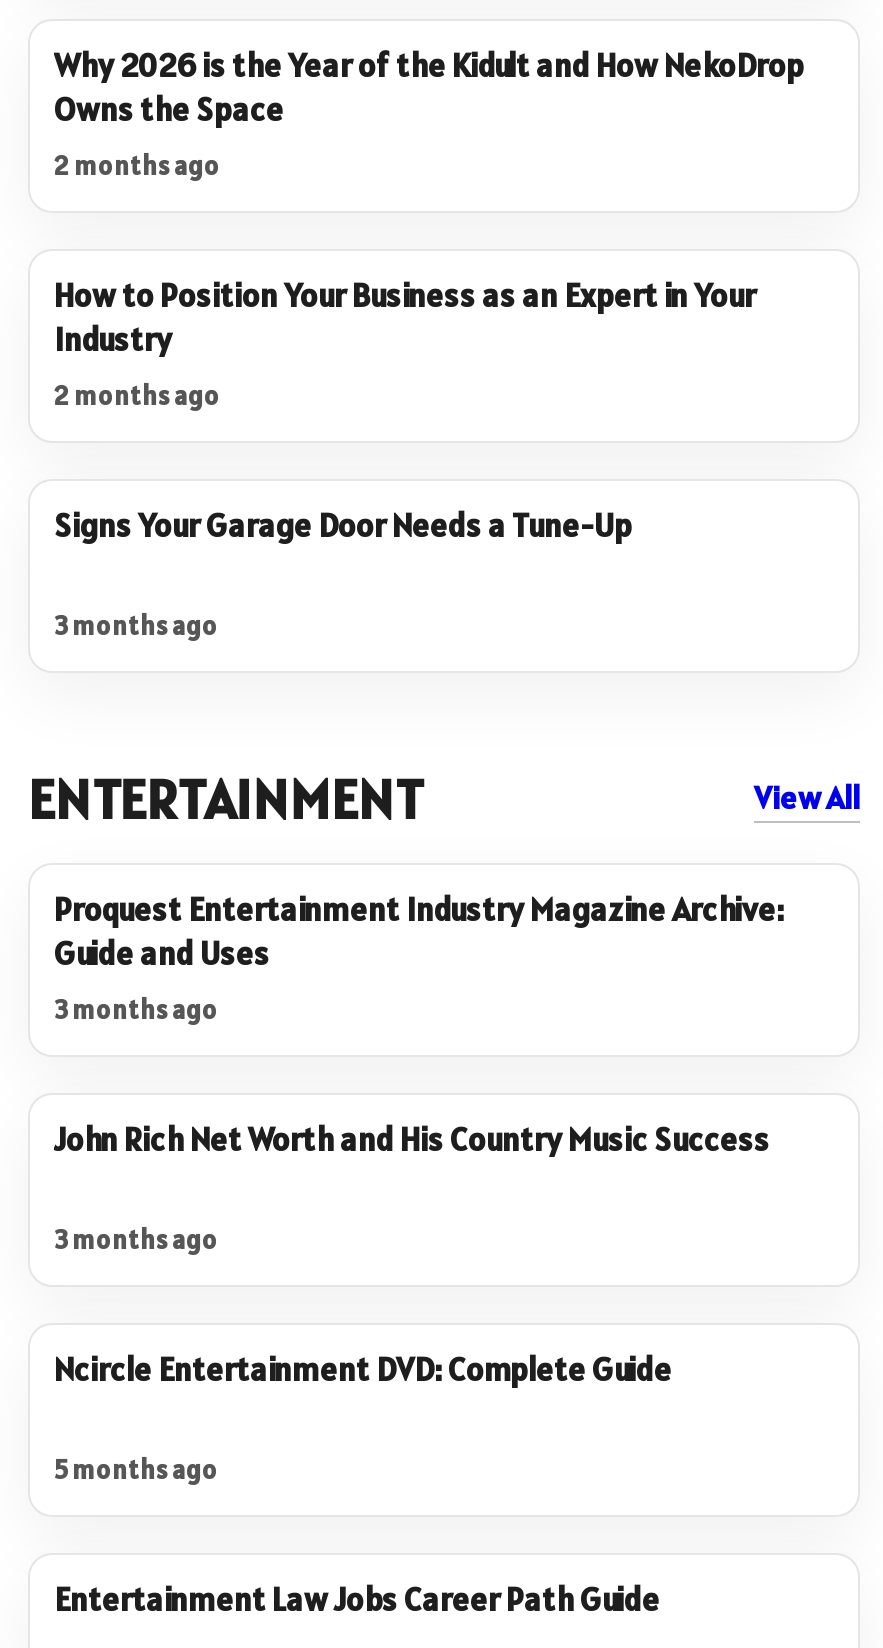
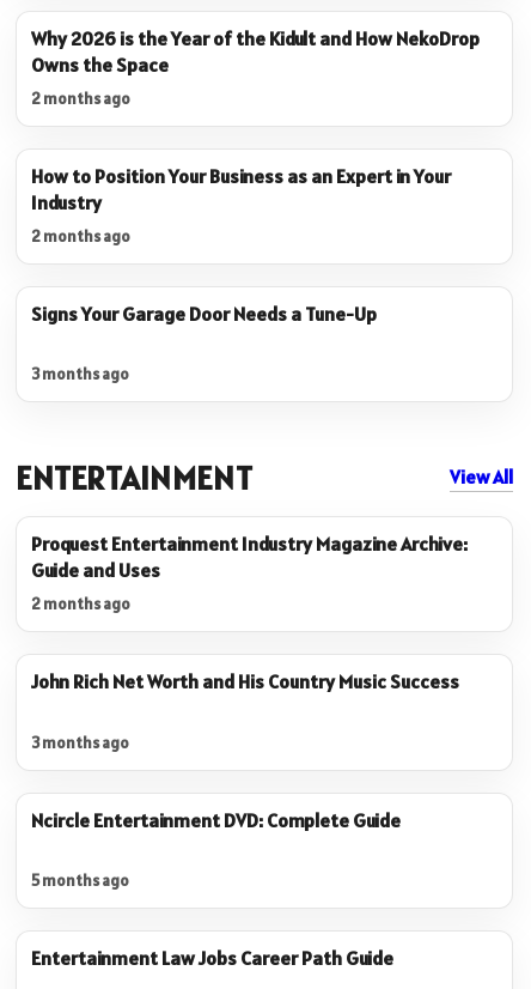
[54,993,218,1027] 3 months ago -> [31,594,130,615] 2 months ago

